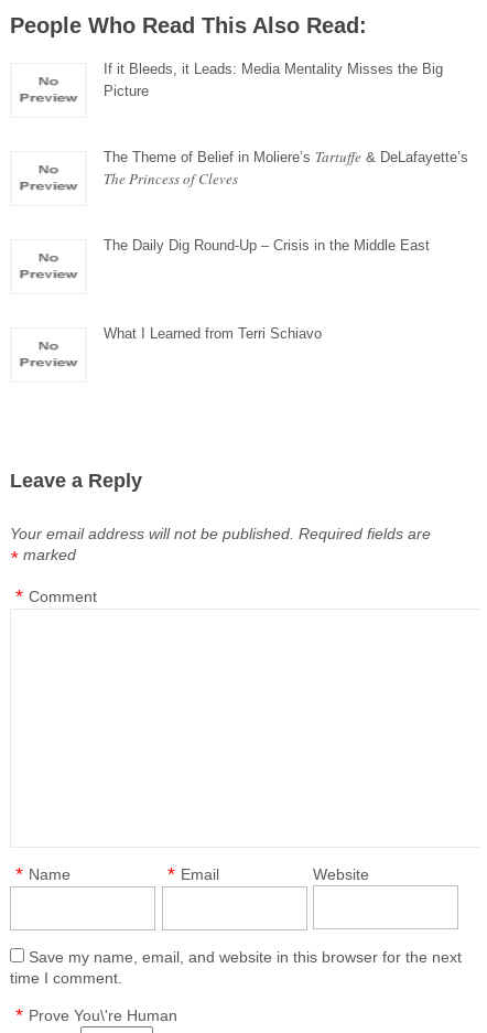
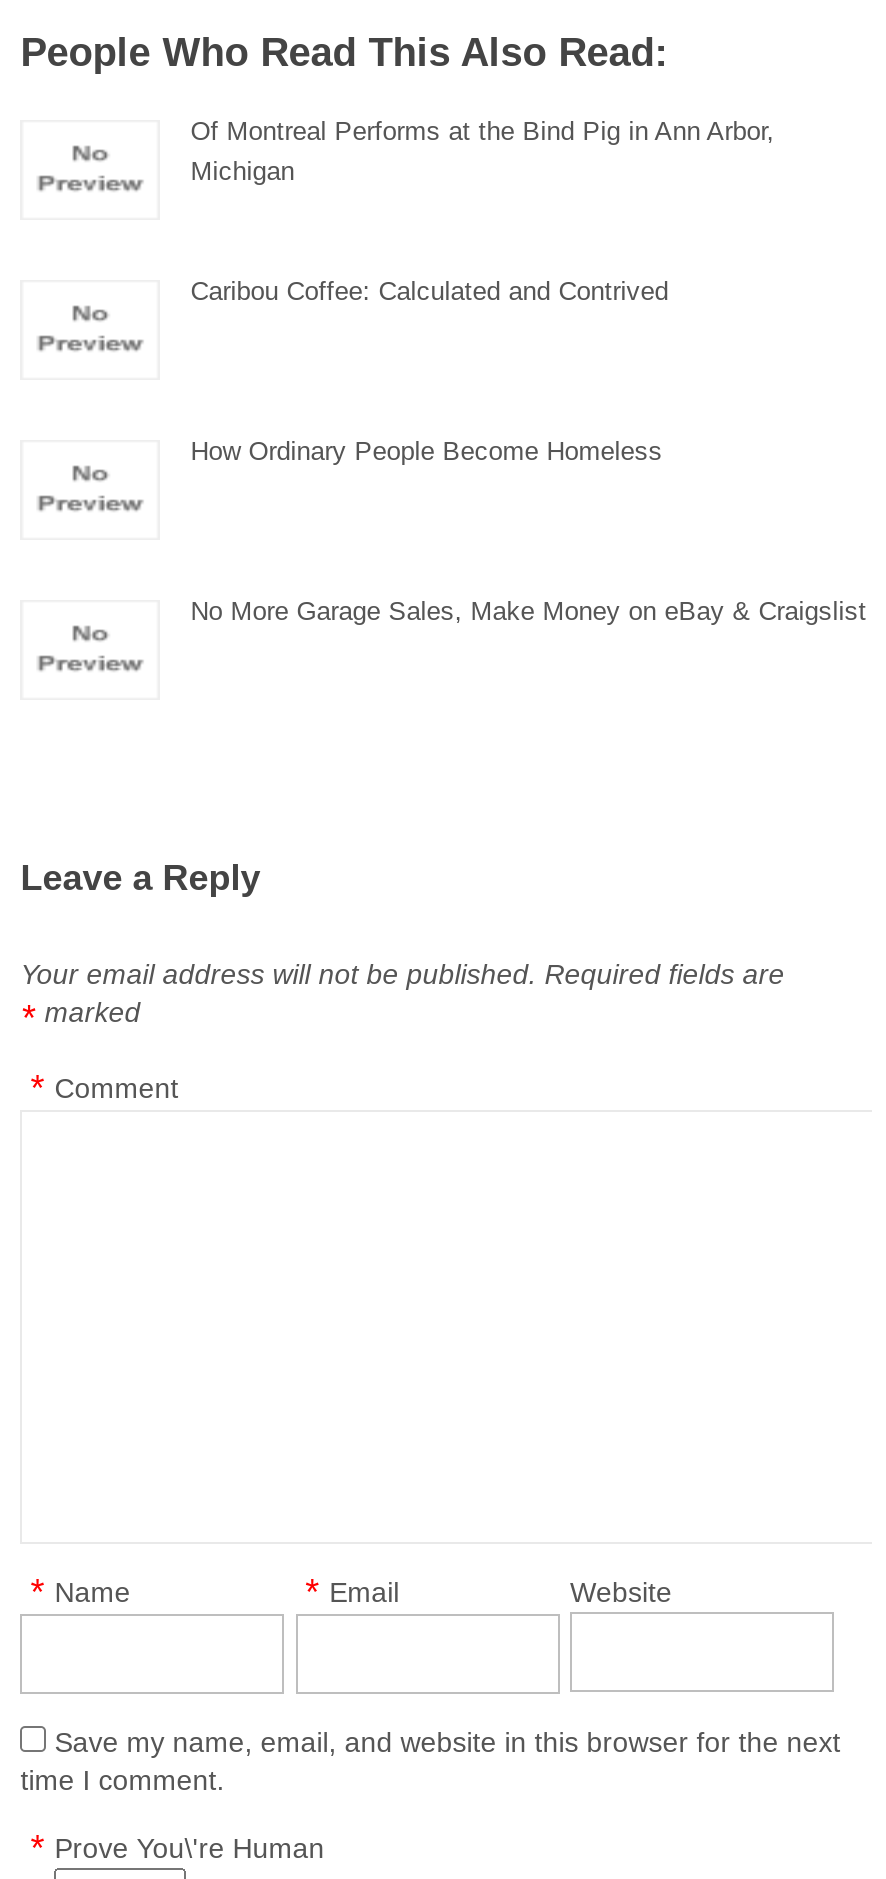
[104,61,443,99] If it Bleeds, it Leads: Media Mentality Misses the Big | Picture -> [190,116,774,186] Of Montreal Performs at the Bind Pig in Ann Arbor, | Michigan
[104,147,468,189] The Theme of Belief in Moliere’s Tartuffe & DeLafayette’s | The Princess of Cleves -> [190,276,668,306] Caribou Coffee: Calculated and Contrived
[104,237,430,254] The Daily Dig Round-Up – Crisis in the Middle East -> [190,436,662,466] How Ordinary People Become Homeless
[104,325,322,342] What I Learned from Terri Schiavo -> [190,596,866,626] No More Garage Sales, Make Money on eBay & Craigslist

